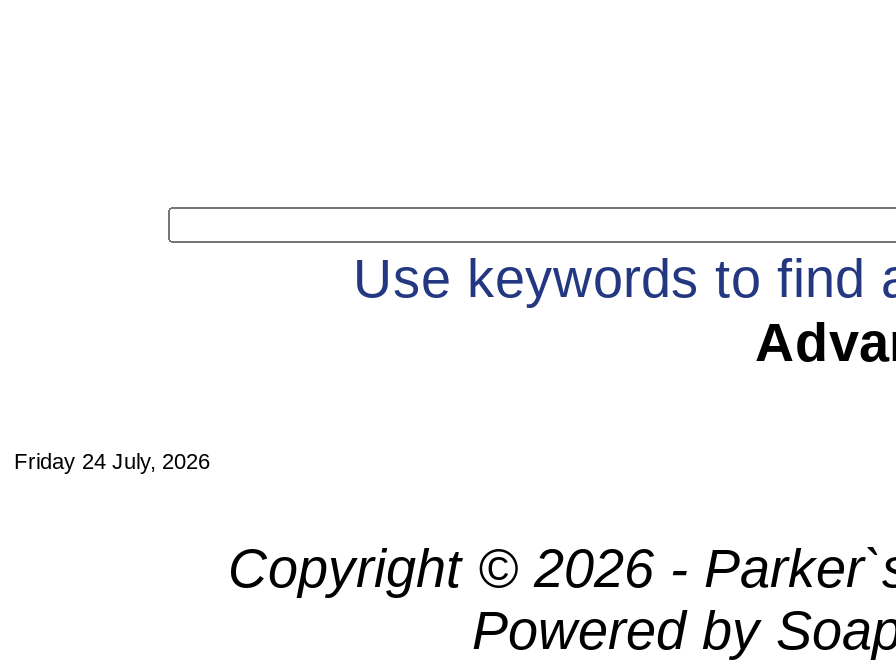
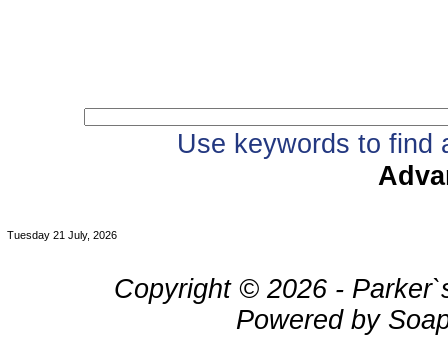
[2,449,222,473] Friday 24 July, 2026 -> [1,229,123,241] Tuesday 21 July, 2026

